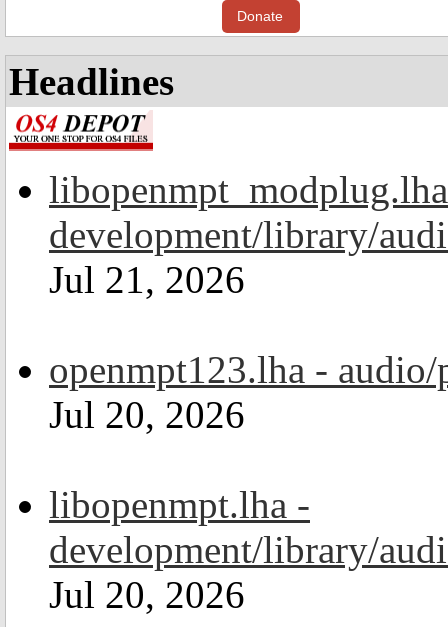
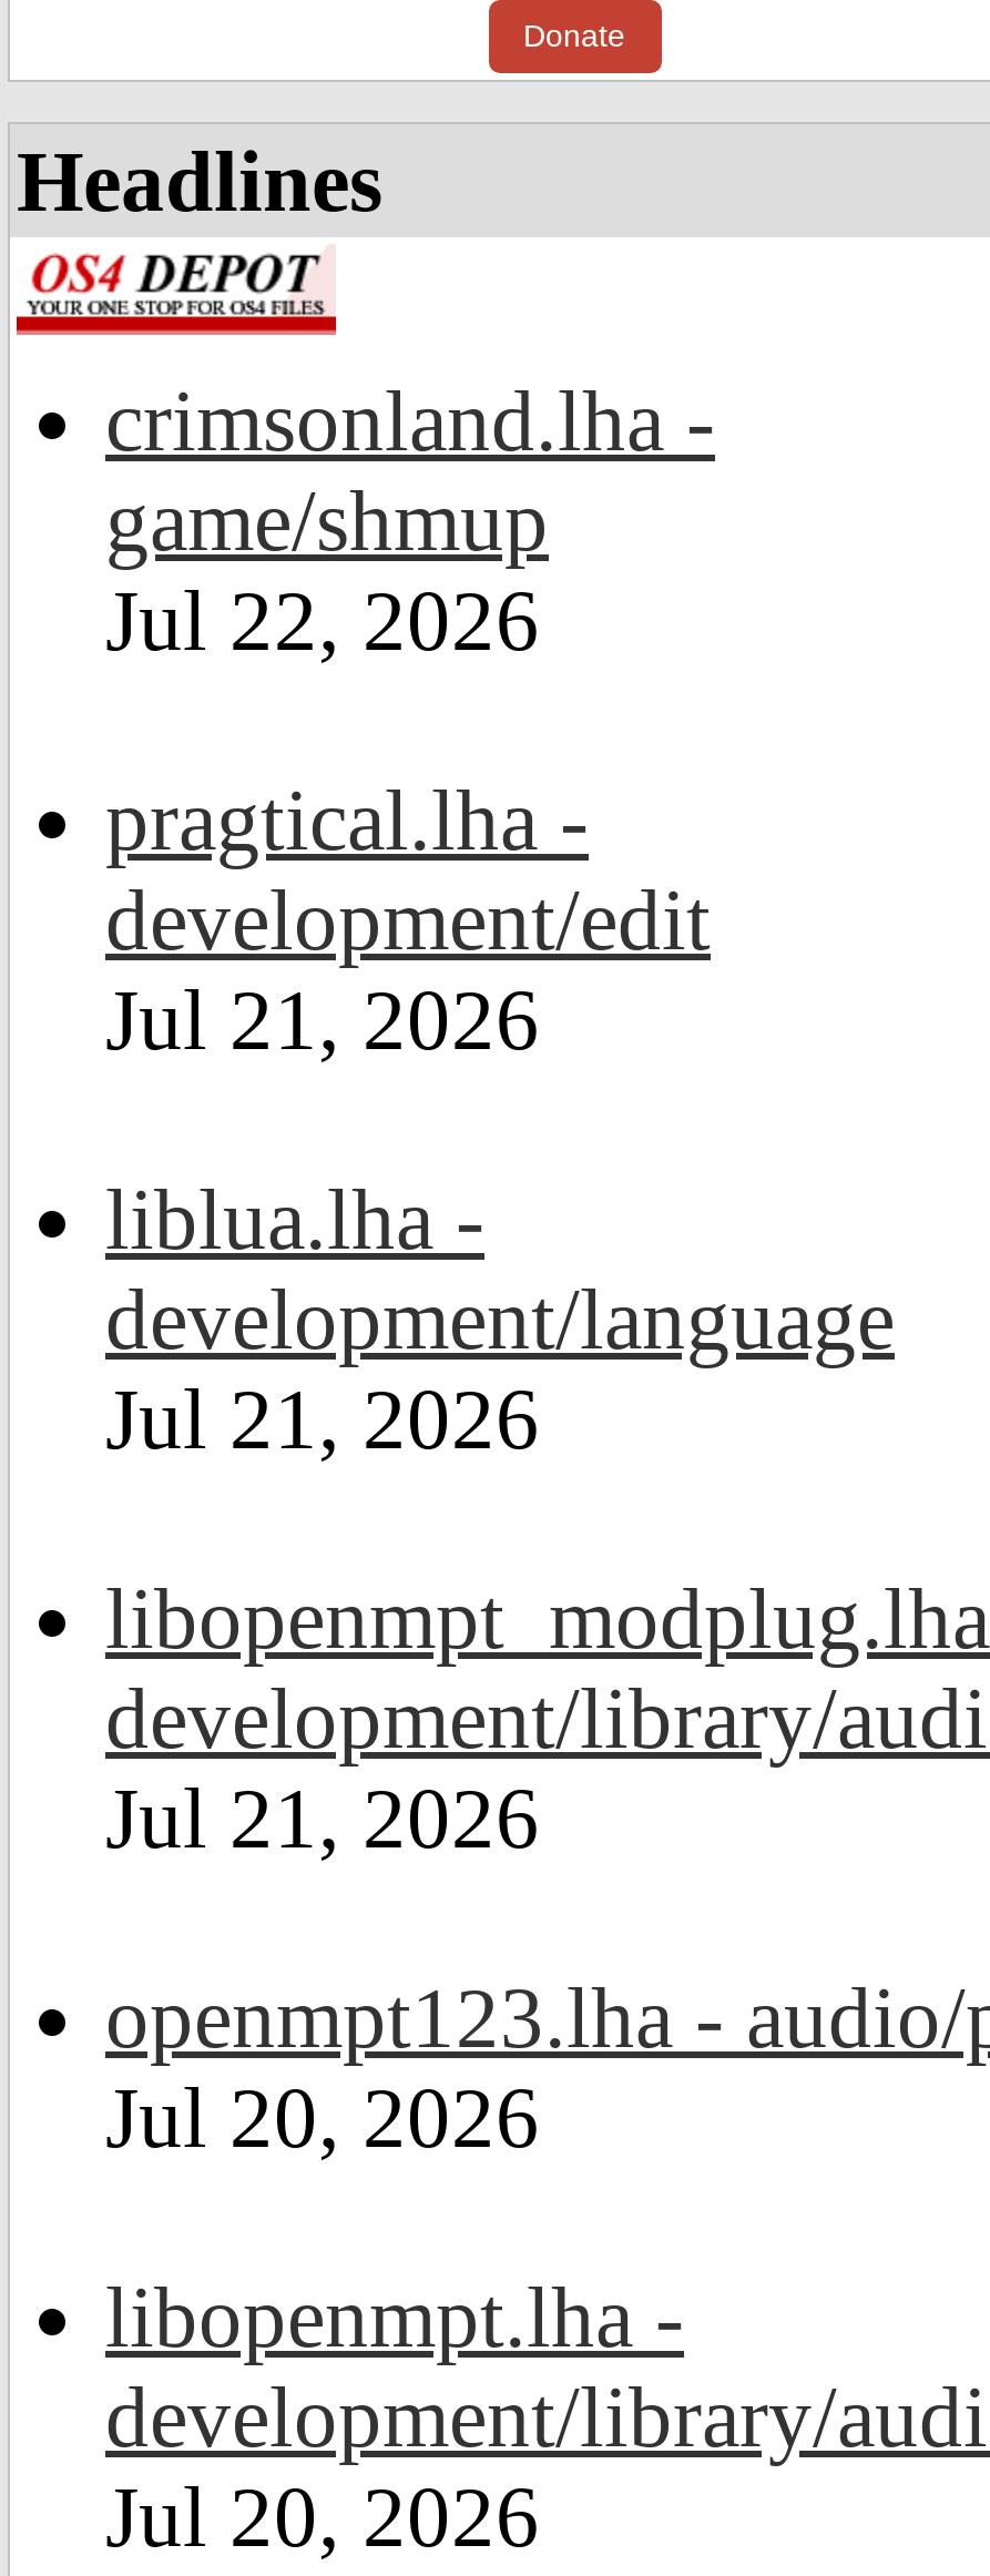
none -> [105,373,895,1466] crimsonland.lha - | game/shmup | Jul 22, 2026 | pragtical.lha - | development/edit | Jul 21, 2026 | liblua.lha - | development/language | Jul 21, 2026

